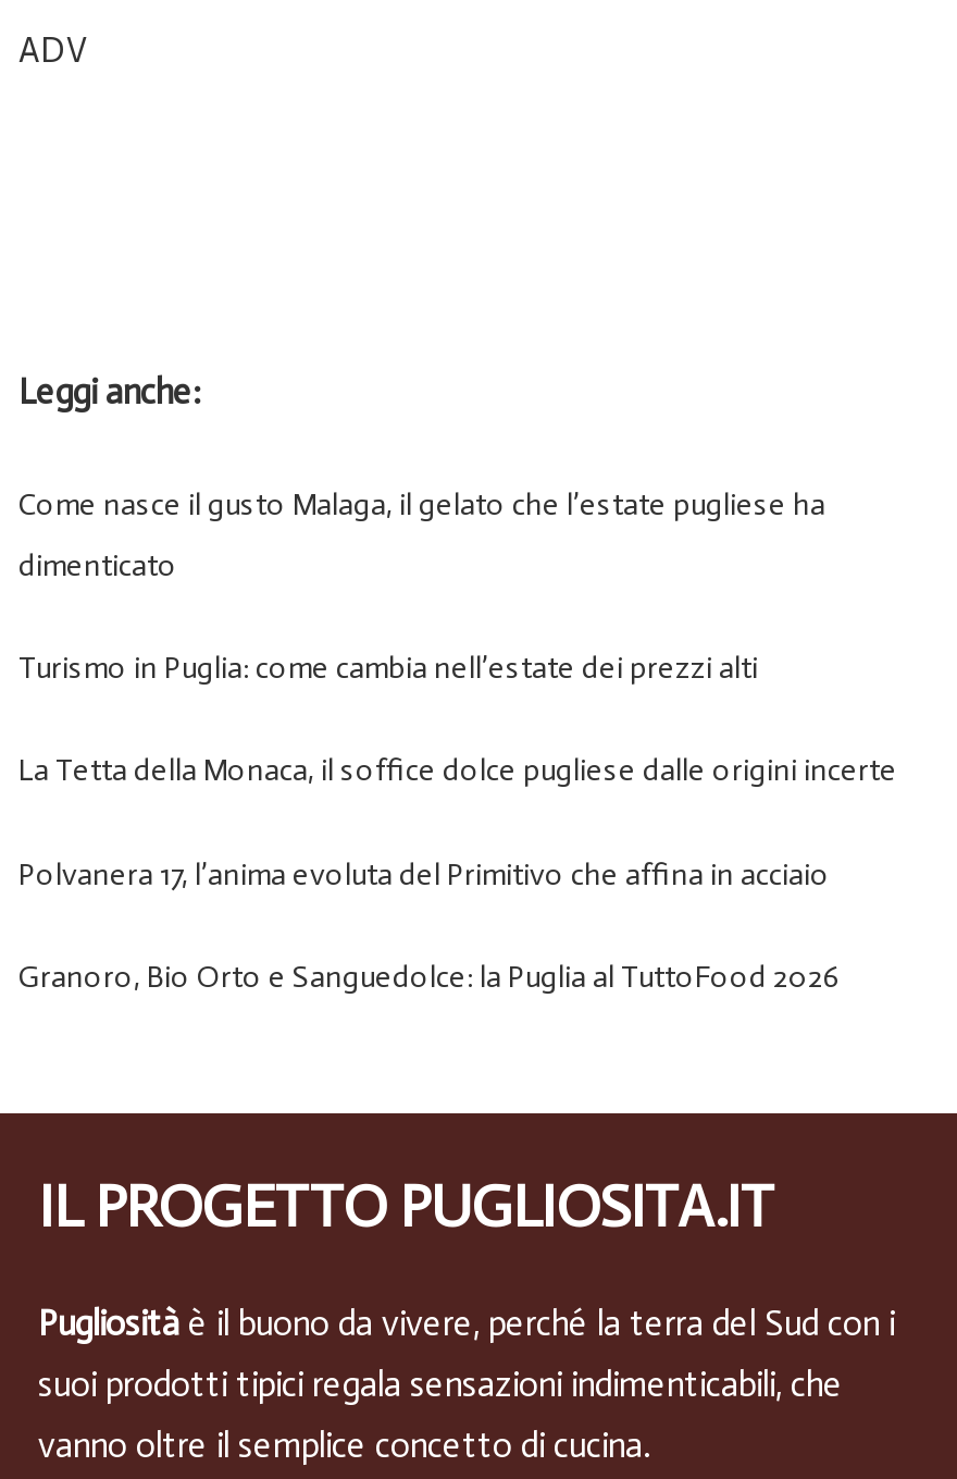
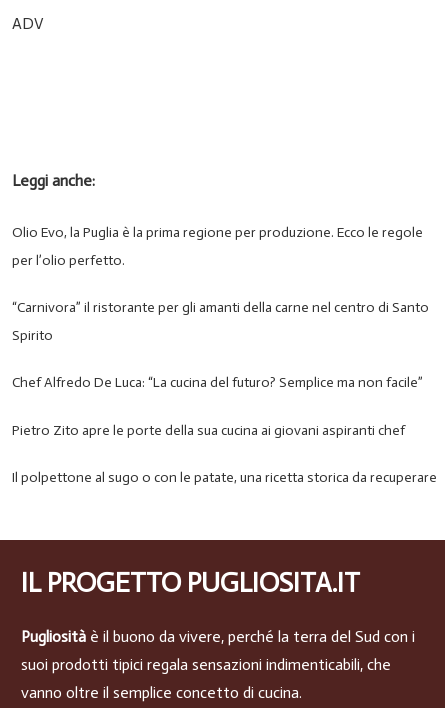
[18,487,897,996] Come nasce il gusto Malaga, il gelato che l’estate pugliese ha | dimenticato | Turismo in Puglia: come cambia nell’estate dei prezzi alti | La Tetta della Monaca, il soffice dolce pugliese dalle origini incerte | Polvanera 17, l’anima evoluta del Primitivo che affina in acciaio | Granoro, Bio Orto e Sanguedolce: la Puglia al TuttoFood 2026 -> [12,224,437,486] Olio Evo, la Puglia è la prima regione per produzione. Ecco le regole | per l’olio perfetto. | “Carnivora” il ristorante per gli amanti della carne nel centro di Santo | Spirito | Chef Alfredo De Luca: “La cucina del futuro? Semplice ma non facile” | Pietro Zito apre le porte della sua cucina ai giovani aspiranti chef | Il polpettone al sugo o con le patate, una ricetta storica da recuperare

